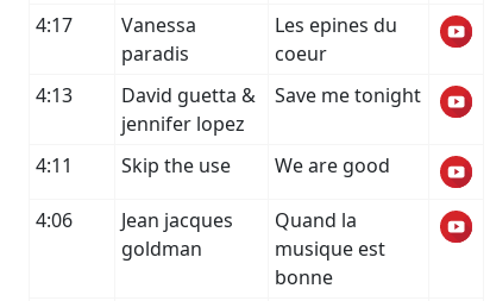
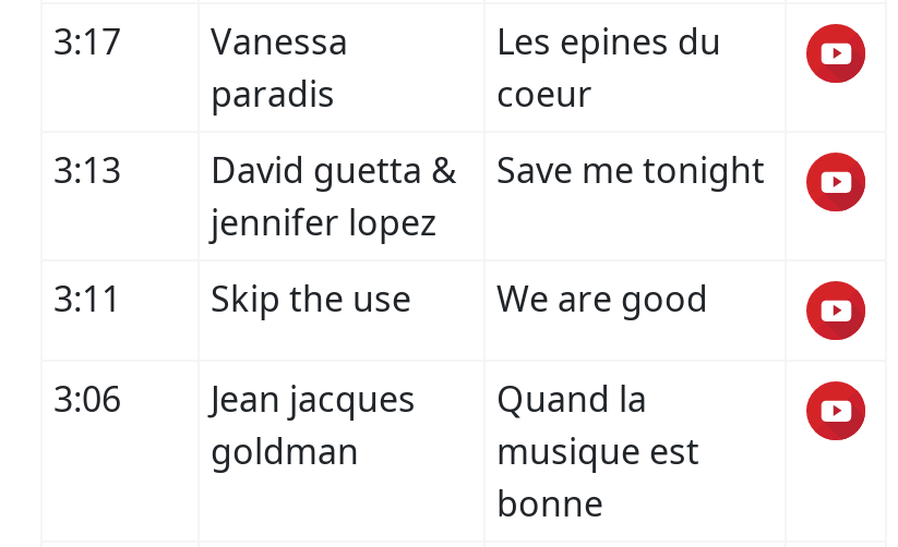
[36,12,196,38] 4:17 Vanessa -> [53,17,348,65] 3:17 Vanessa
[36,82,421,108] 4:13 David guetta & Save me tonight -> [53,146,765,194] 3:13 David guetta & Save me tonight
[36,152,390,178] 4:11 Skip the use We are good -> [53,275,708,323] 3:11 Skip the use We are good
[36,207,357,233] 4:06 Jean jacques Quand la -> [53,375,647,423] 3:06 Jean jacques Quand la

